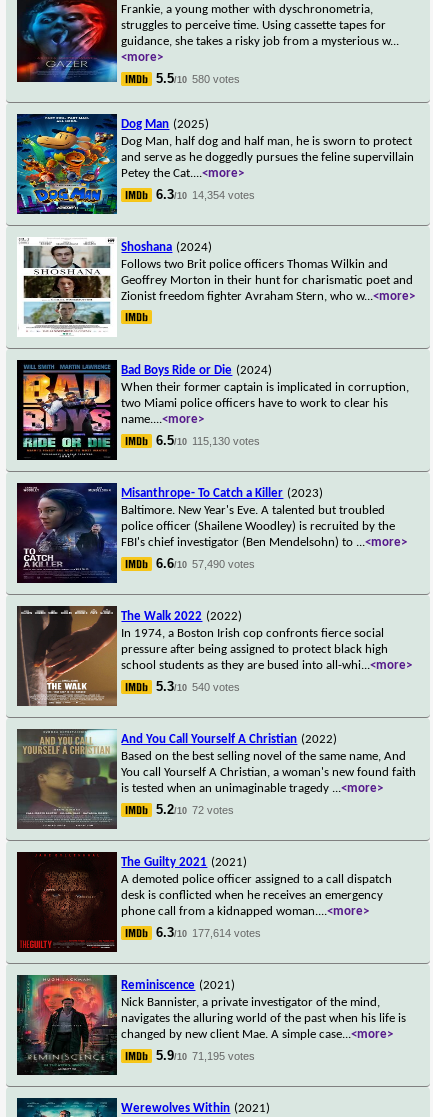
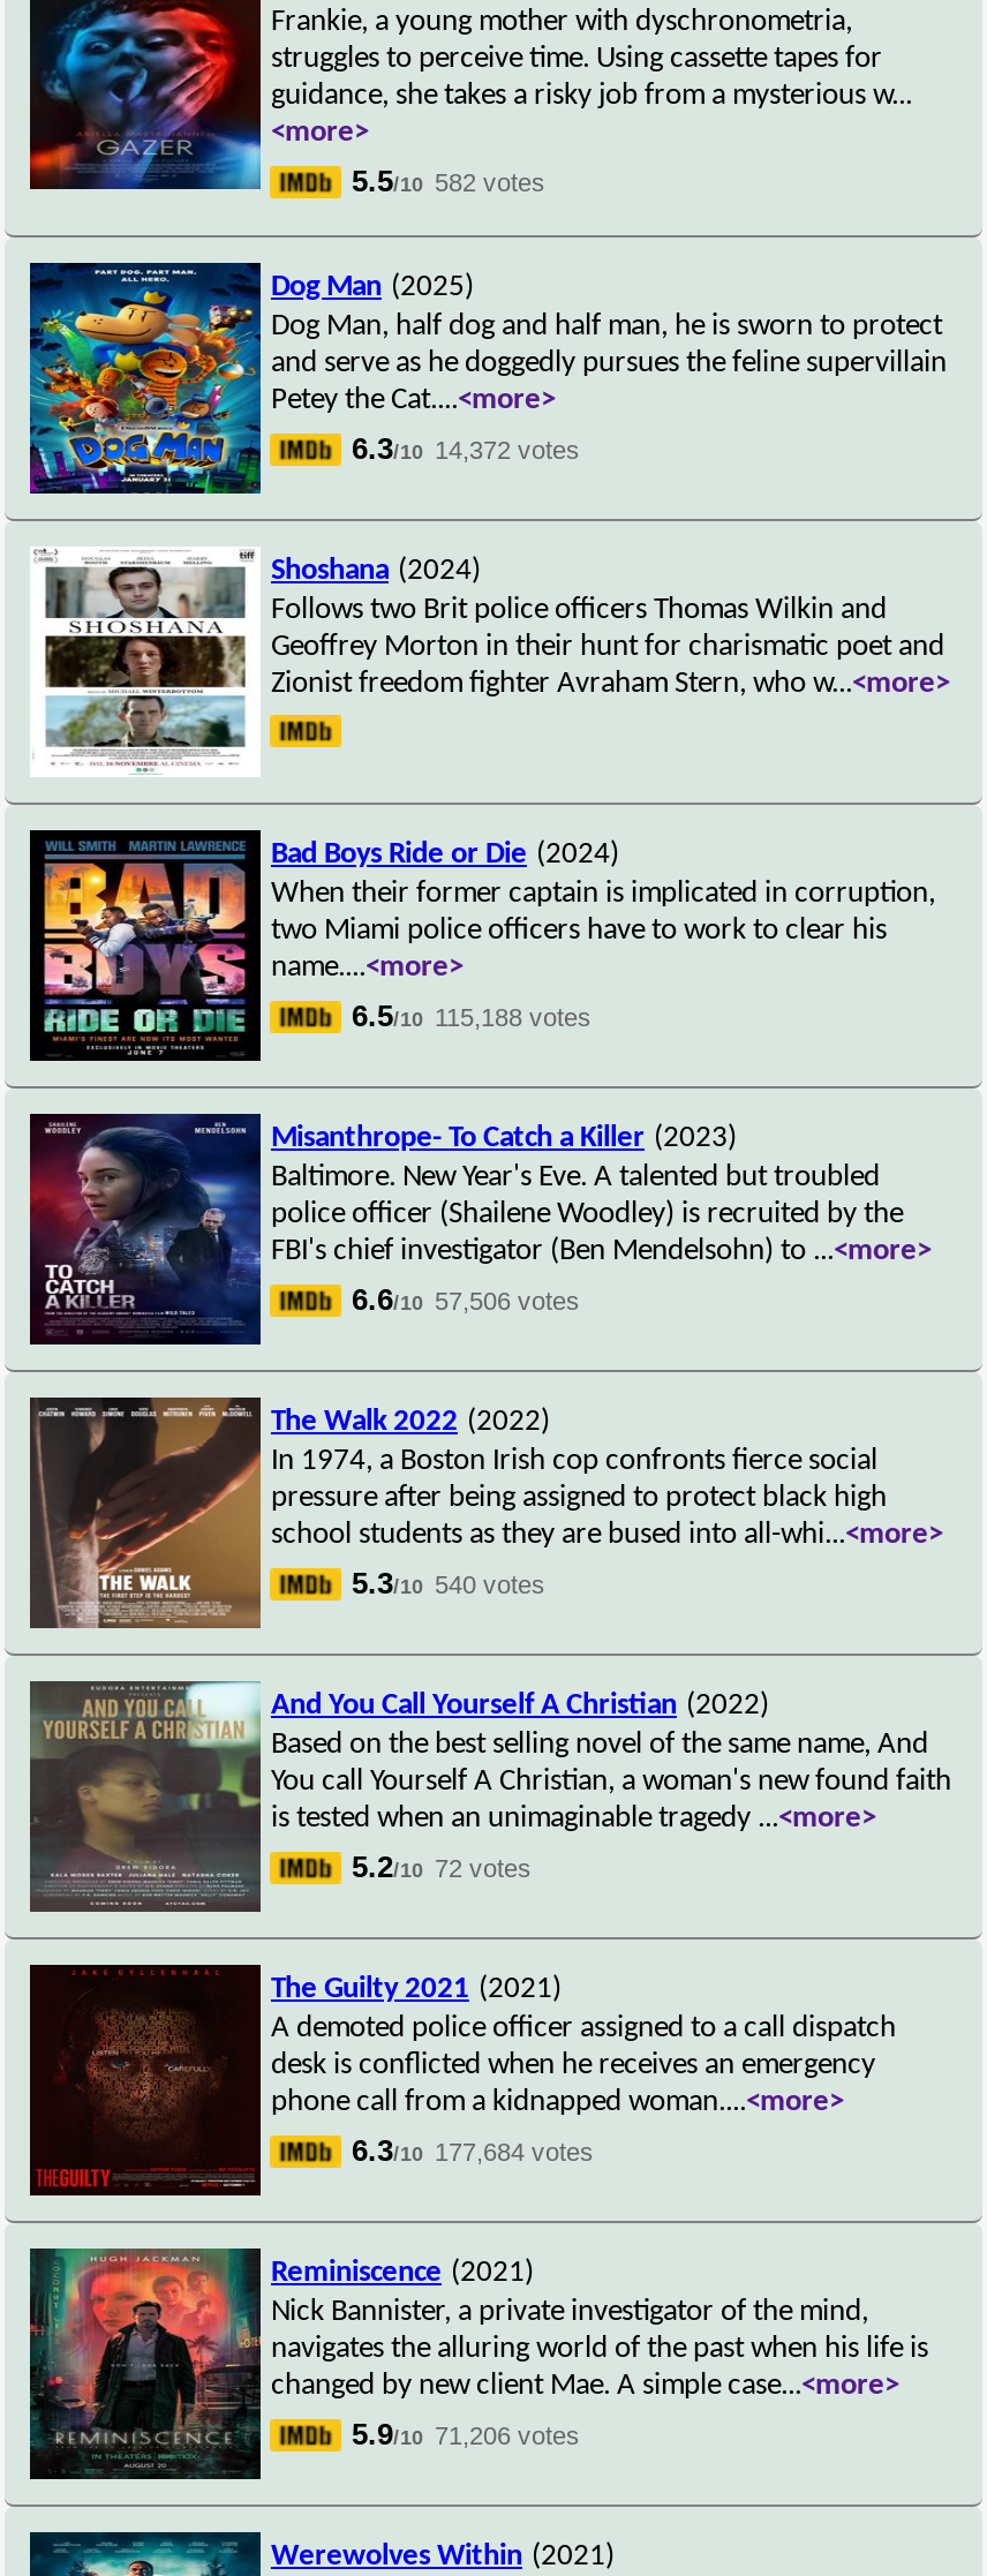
[156,71,240,86] 5.5/10 580 votes -> [352,163,545,198] 5.5/10 582 votes
[156,187,255,202] 6.3/10 14,354 votes -> [352,431,580,465] 6.3/10 14,372 votes
[156,433,260,448] 6.5/10 115,130 votes -> [352,998,592,1032] 6.5/10 115,188 votes
[156,556,255,571] 6.6/10 57,490 votes -> [352,1282,580,1316] 6.6/10 57,506 votes
[156,925,261,940] 6.3/10 177,614 votes -> [352,2133,594,2167] 6.3/10 177,684 votes
[156,1048,255,1063] 5.9/10 71,195 votes -> [352,2416,580,2451] 5.9/10 71,206 votes

